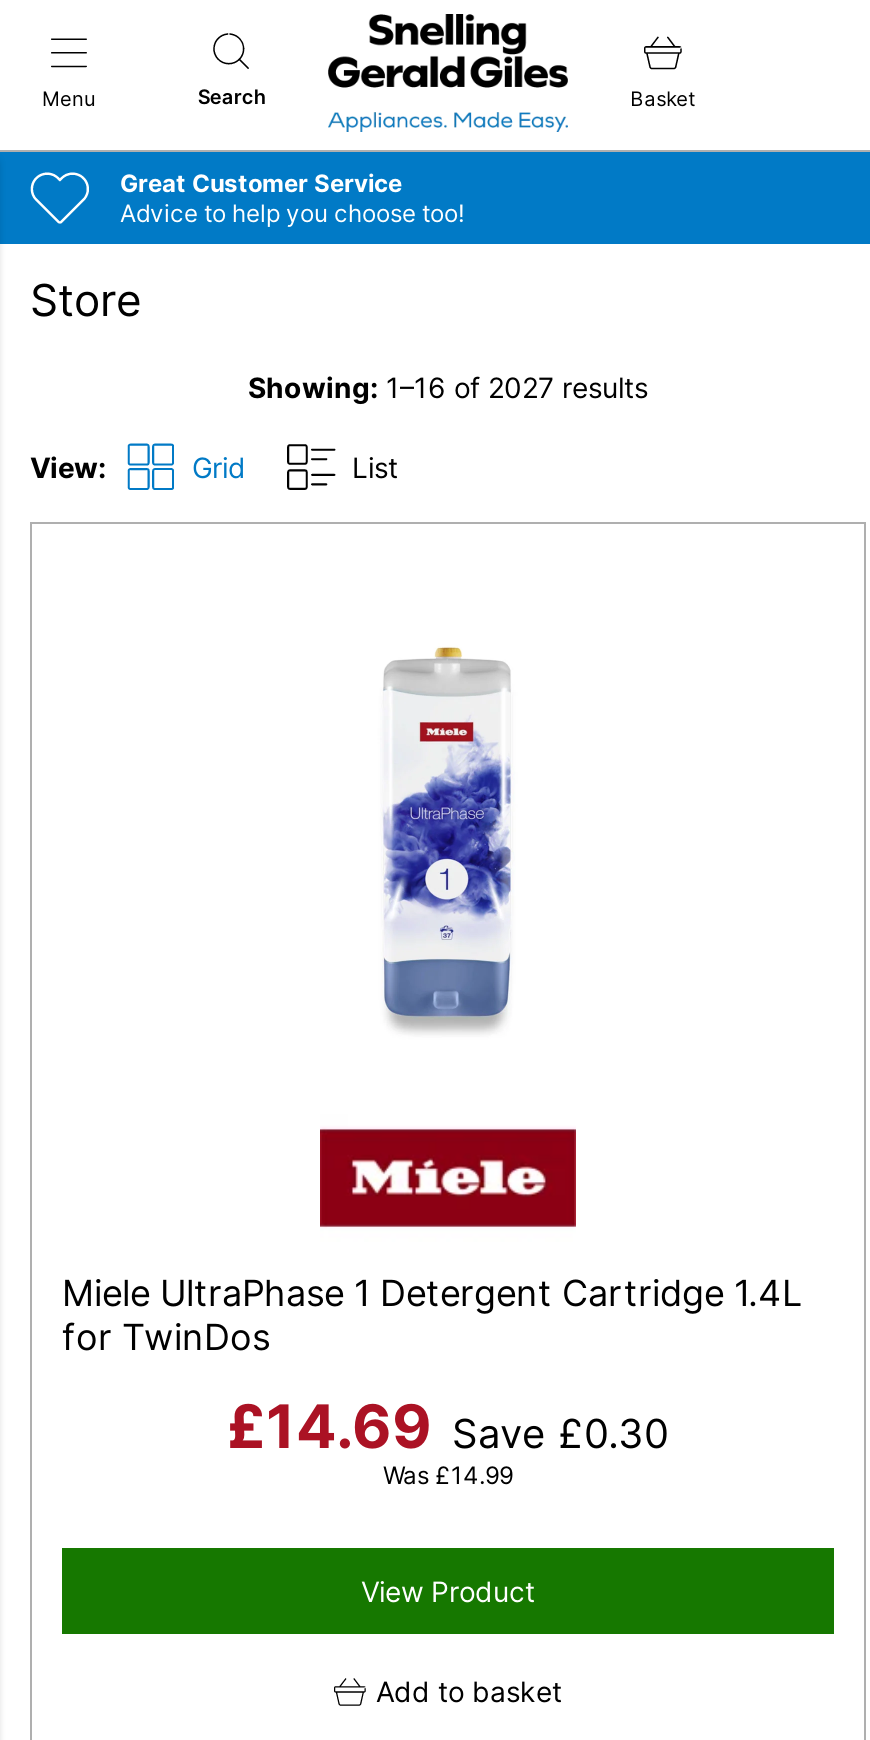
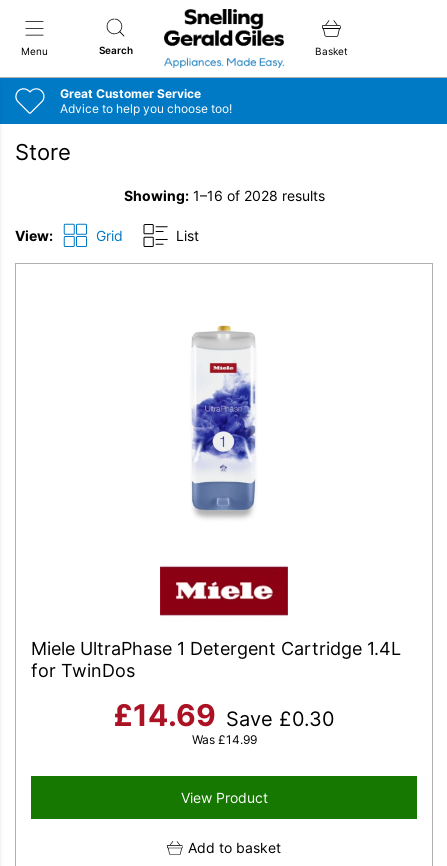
[248,370,648,404] Showing: 1–16 of 2027 results -> [123,187,324,204] Showing: 1–16 of 2028 results

